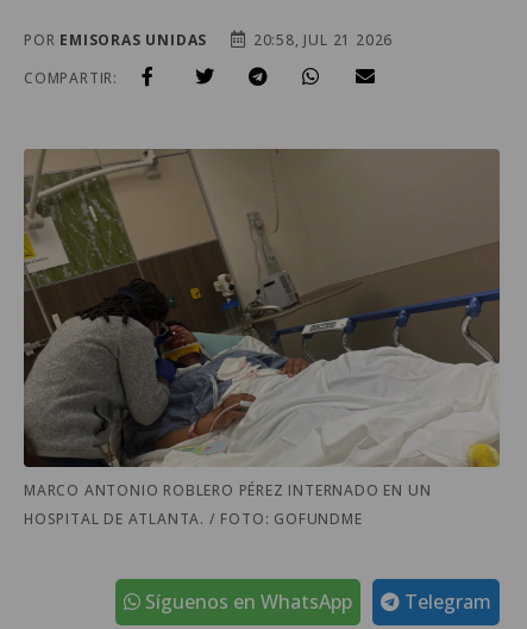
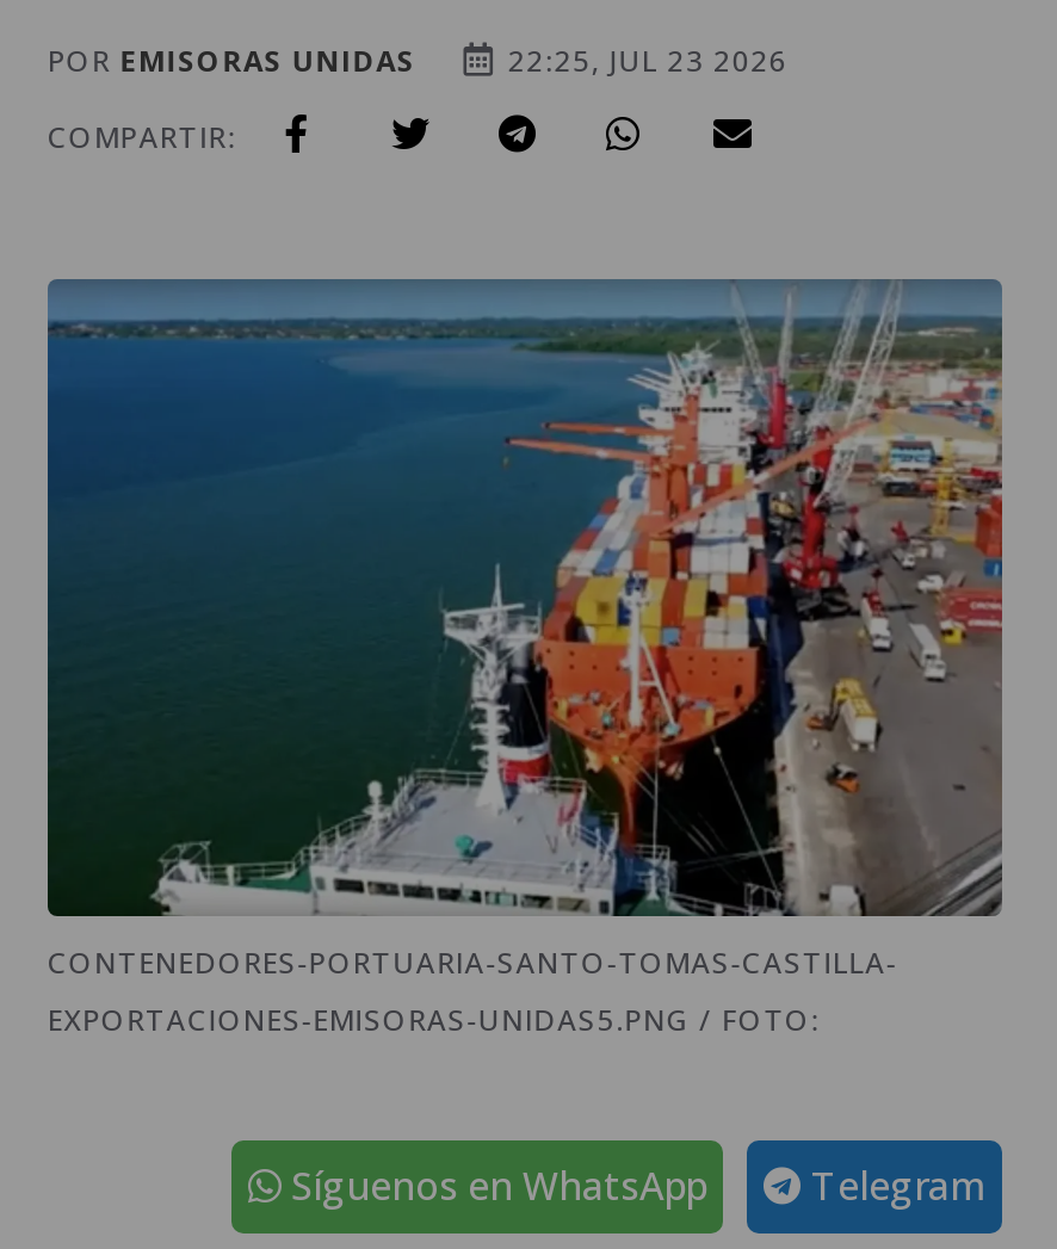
[249,30,393,51] 20:58, JUL 21 2026 -> [499,42,788,82] 22:25, JUL 23 2026
[23,148,501,529] [image] | MARCO ANTONIO ROBLERO PÉREZ INTERNADO EN UN | HOSPITAL DE ATLANTA. / FOTO: GOFUNDME -> [45,279,1005,1040] [image] | CONTENEDORES-PORTUARIA-SANTO-TOMAS-CASTILLA- | EXPORTACIONES-EMISORAS-UNIDAS5.PNG / FOTO:

